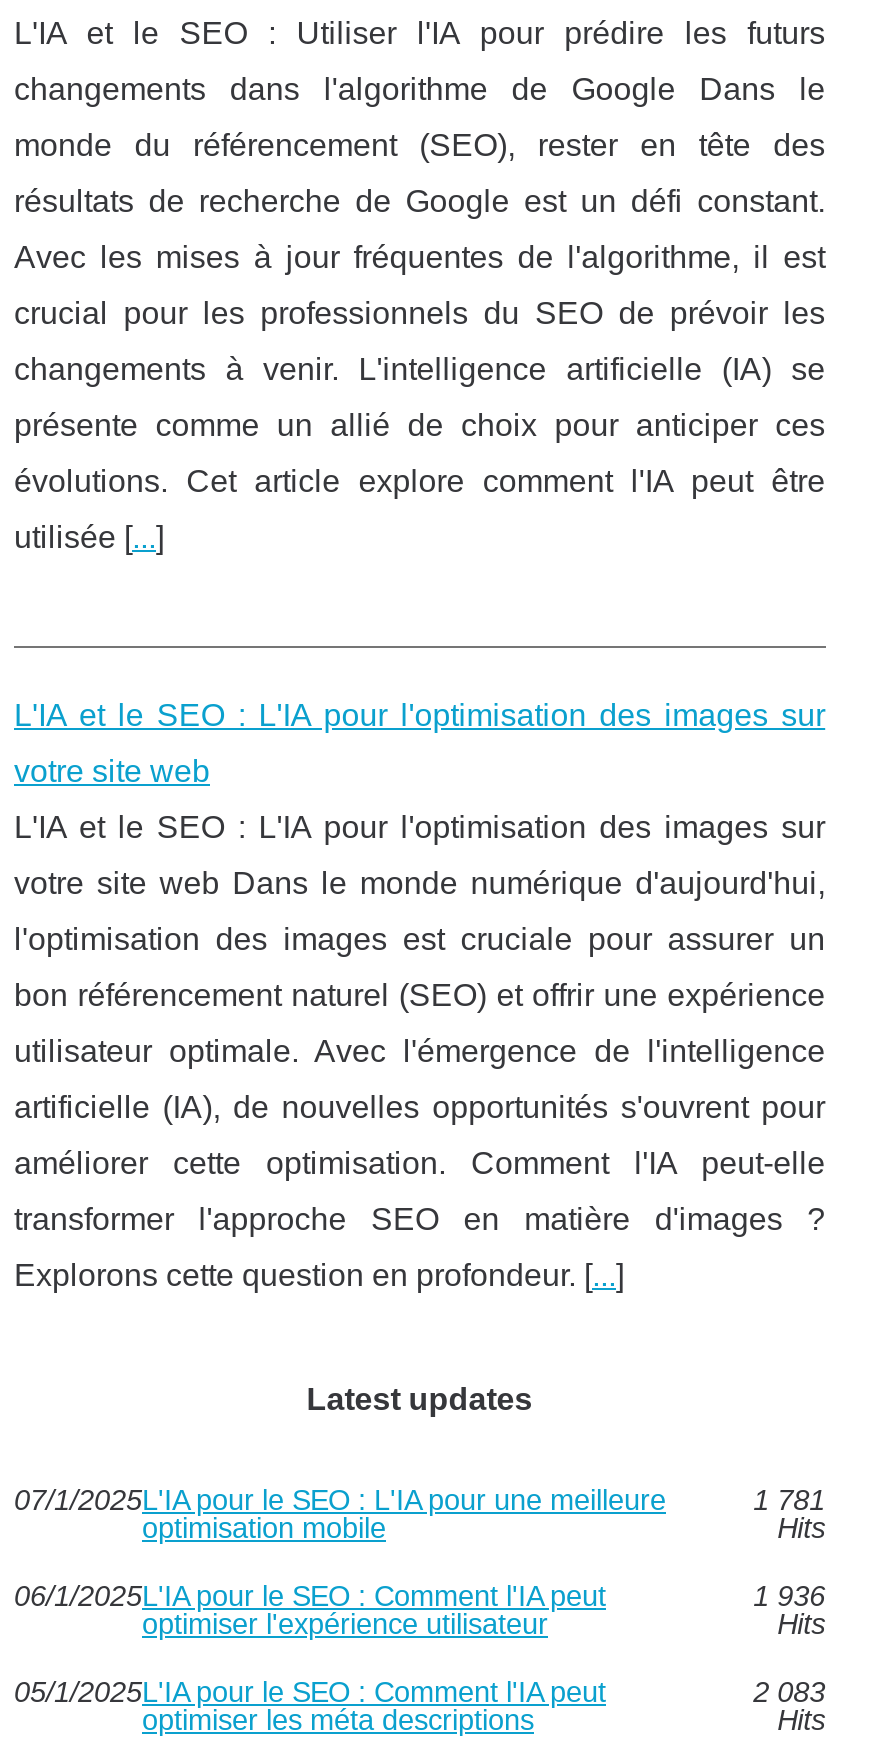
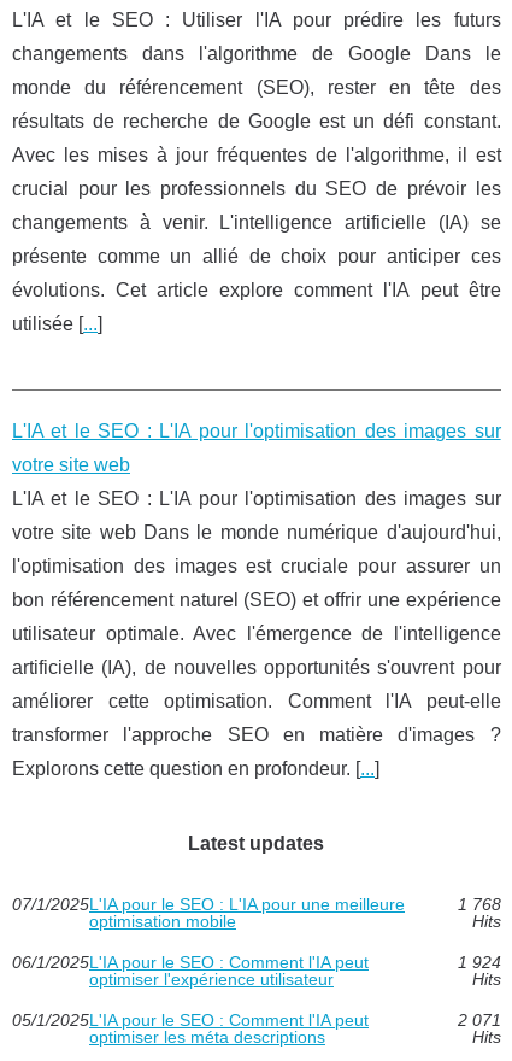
[753,1485,825,1517] 1 781 -> [457,895,501,914] 1 768
[753,1581,825,1613] 1 936 -> [457,953,501,972] 1 924
[753,1677,825,1709] 2 083 -> [457,1011,501,1030] 2 071

